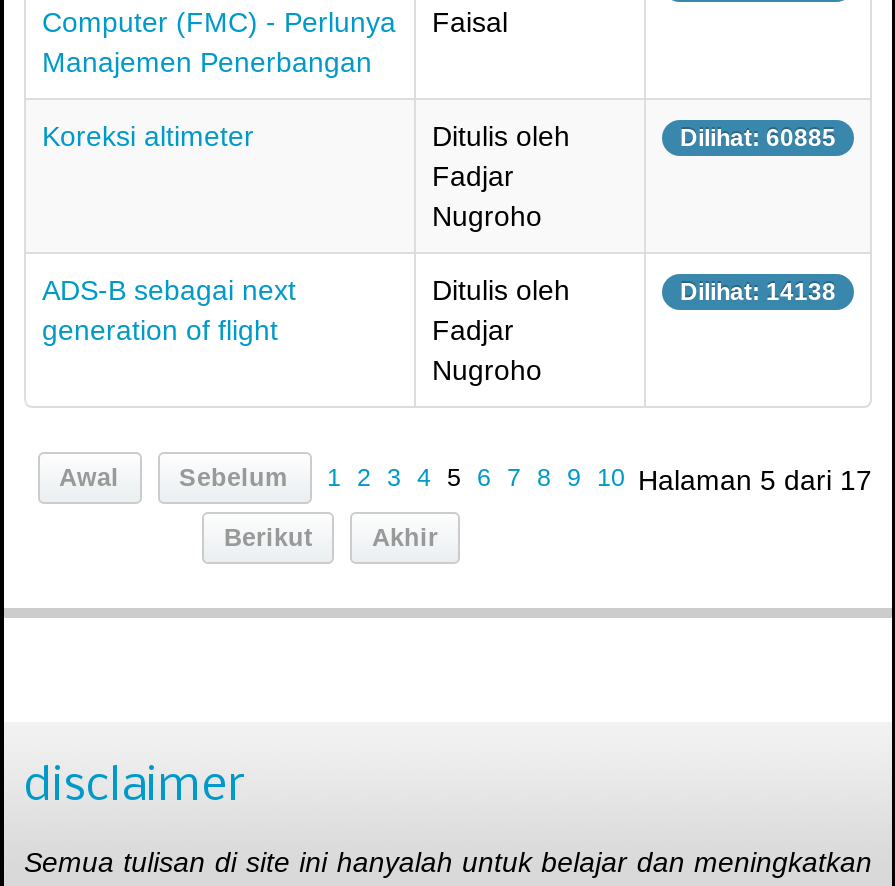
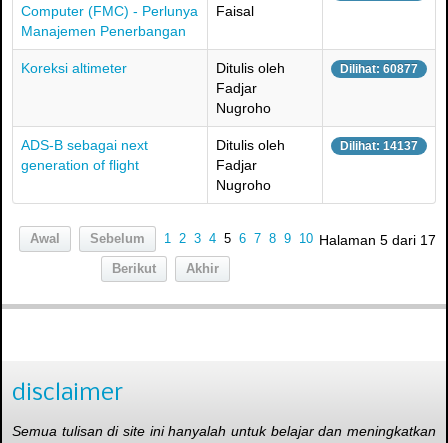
[680,124,836,152] Dilihat: 60885 -> [340,62,418,76] Dilihat: 60877
[680,278,836,306] Dilihat: 14138 -> [340,139,418,153] Dilihat: 14137

